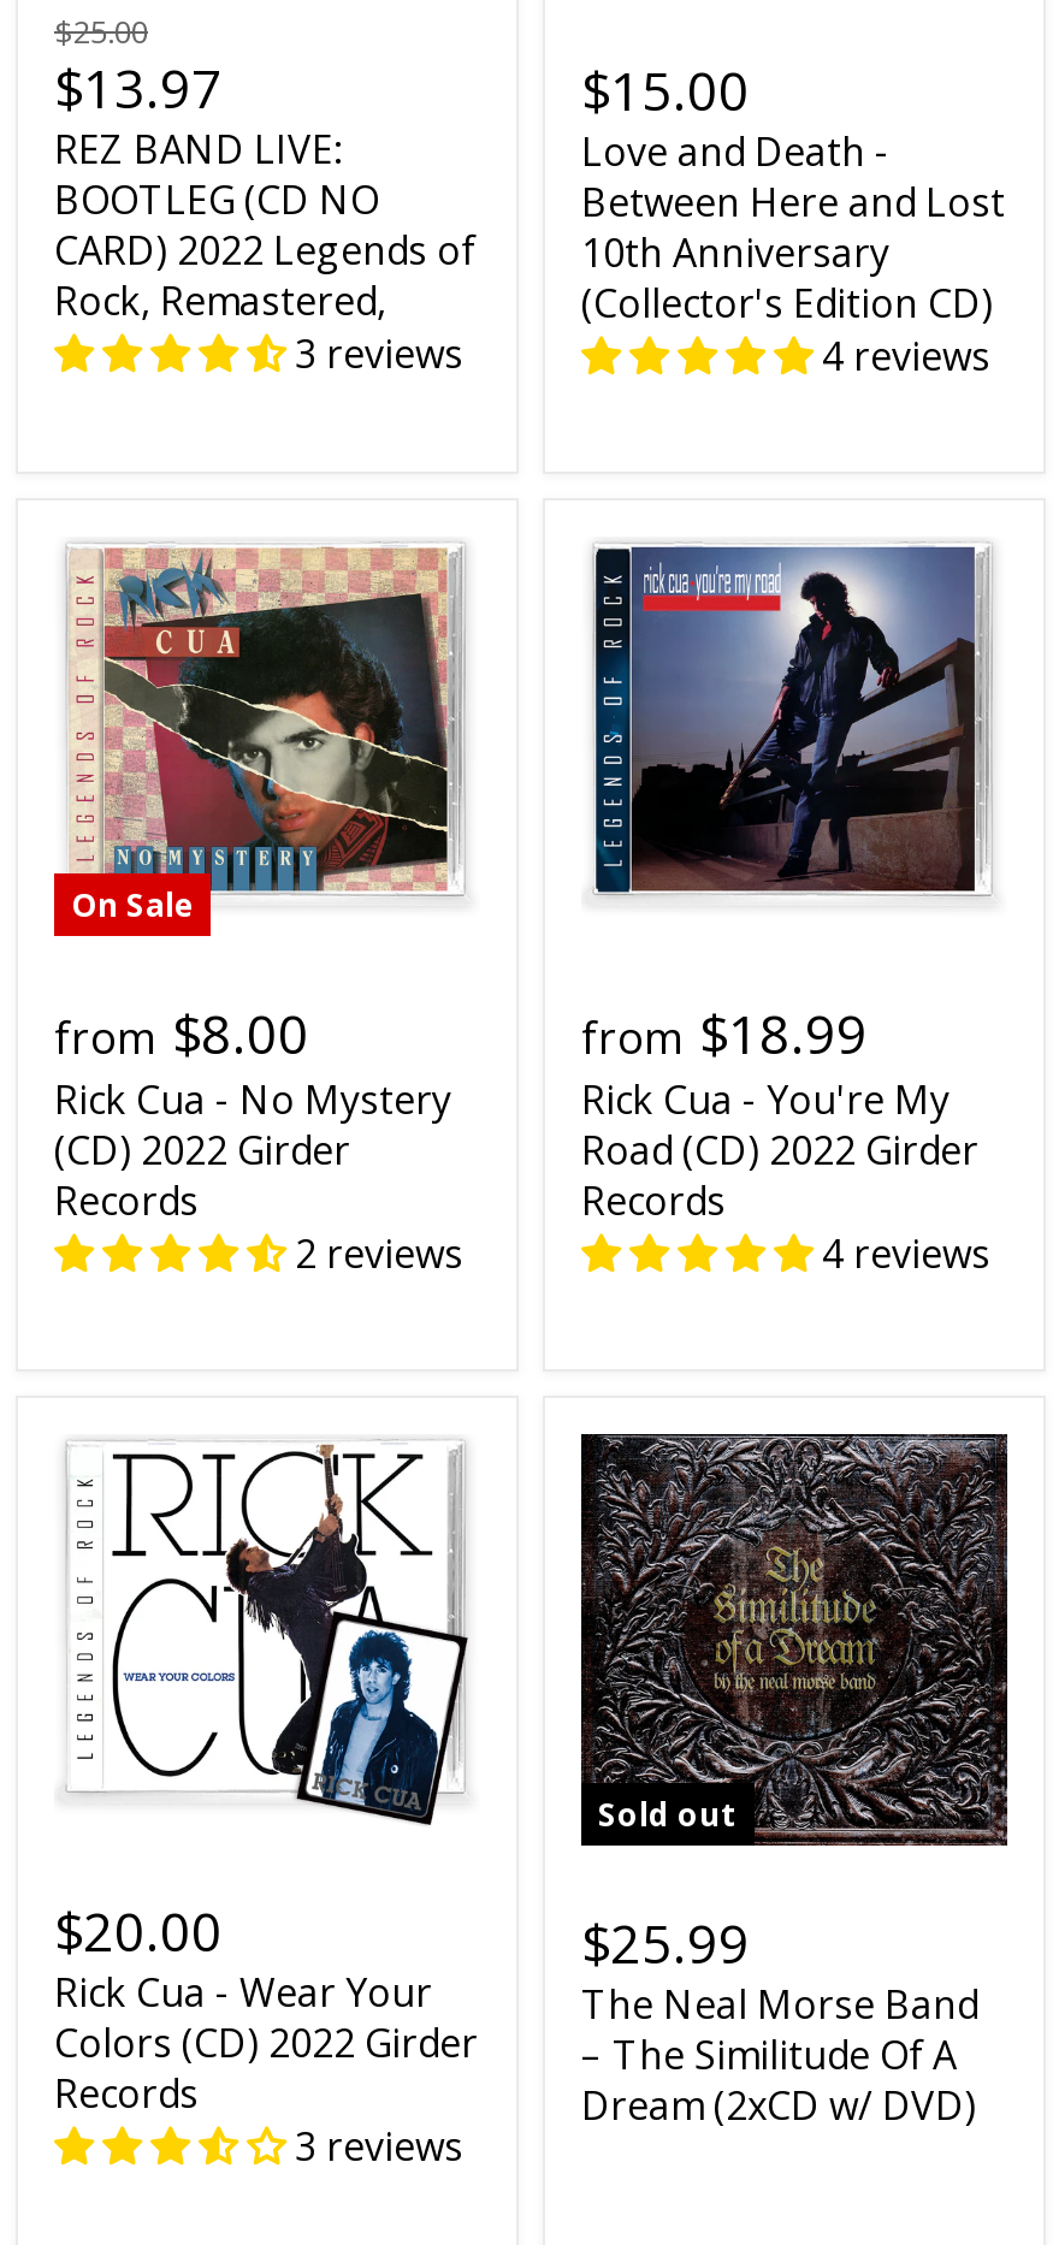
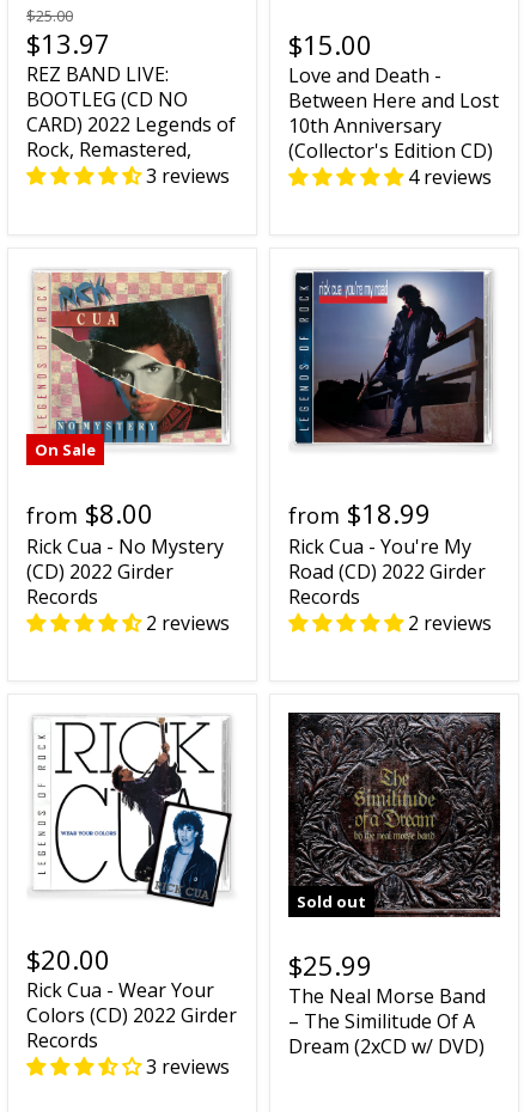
[822,1226,990,1279] 4 reviews -> [408,609,492,636] 2 reviews

